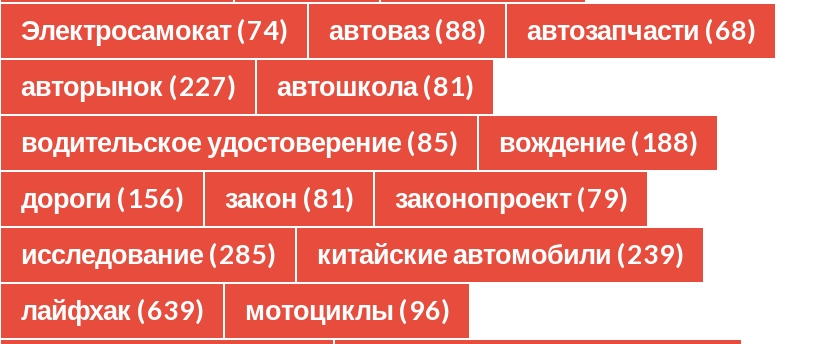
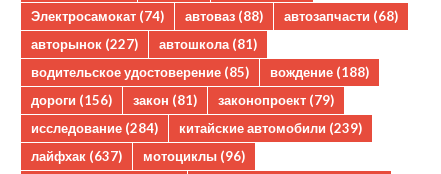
[21,239,275,271] исследование (285) -> [31,120,158,136] исследование (284)
[21,295,449,327] лайфхак (639) мотоциклы (96) -> [31,148,245,164] лайфхак (637) мотоциклы (96)

